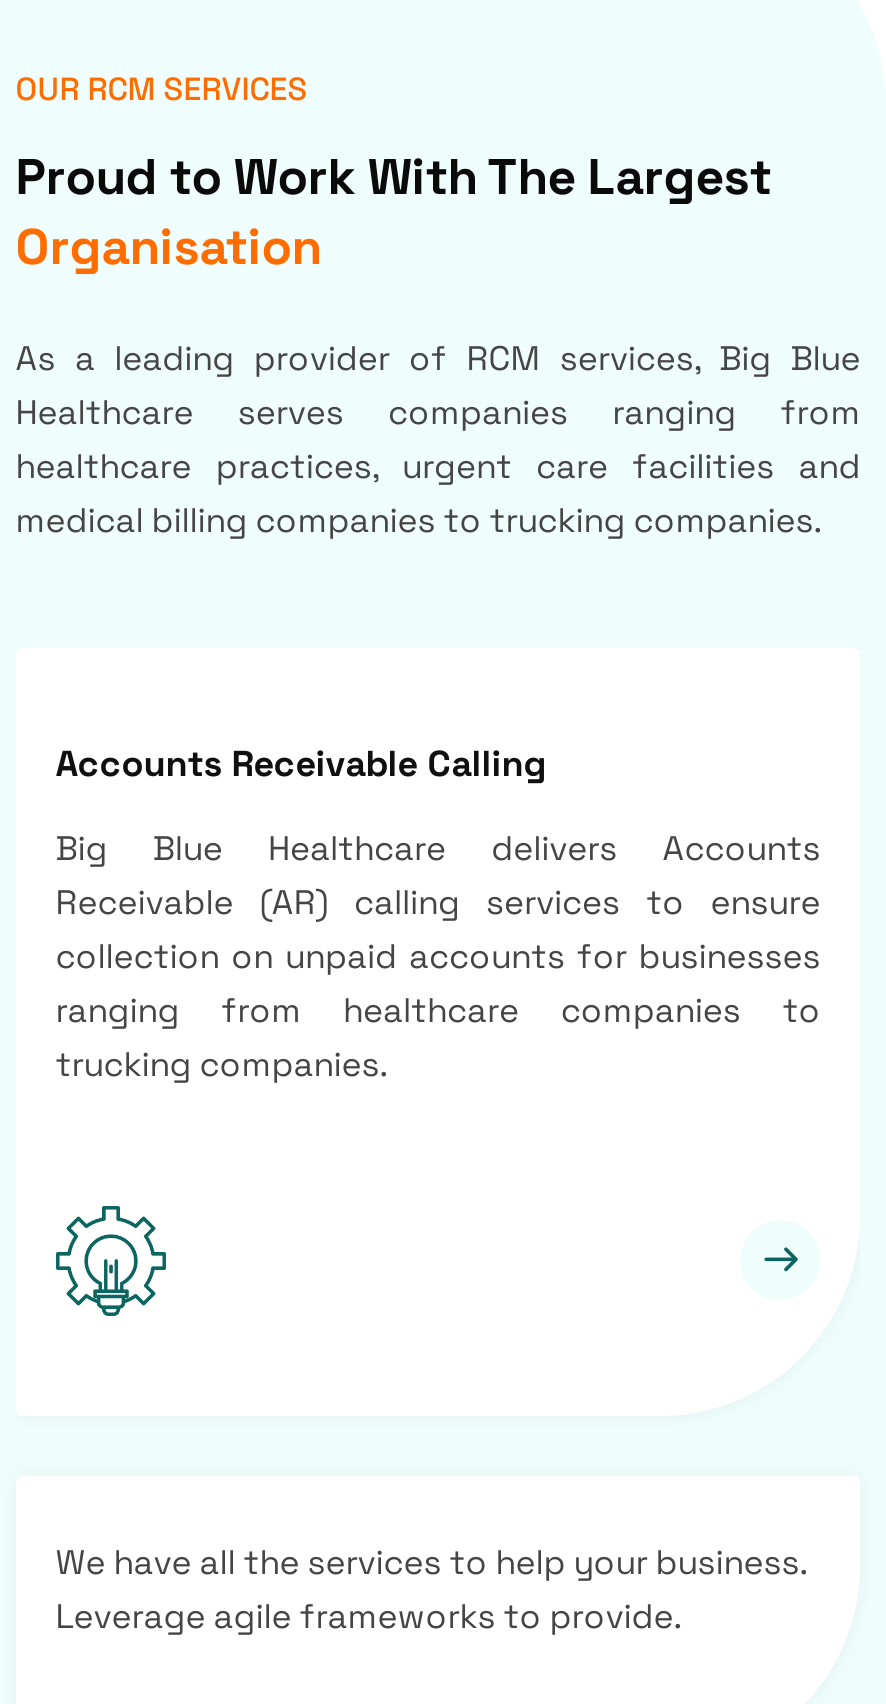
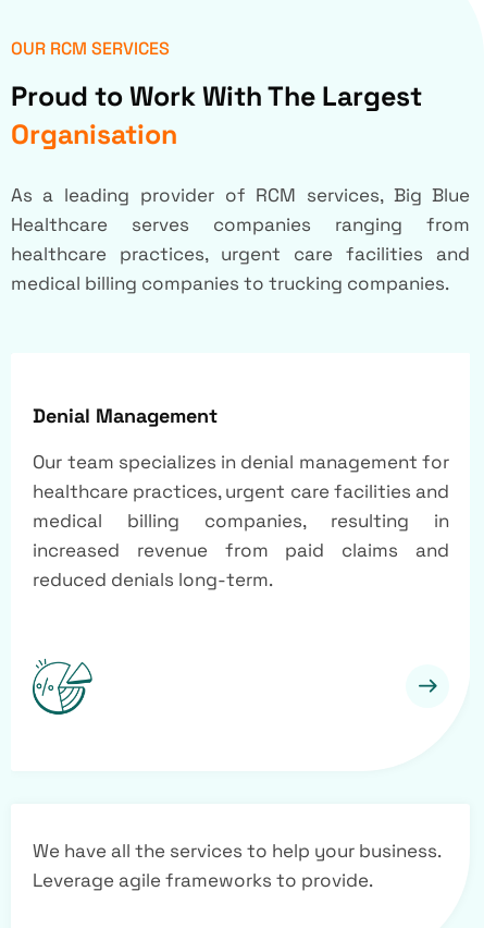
[56,739,546,785] Accounts Receivable Calling -> [33,402,218,428] Denial Management
[56,825,820,1085] Big Blue Healthcare delivers Accounts | Receivable (AR) calling services to ensure | collection on unpaid accounts for businesses | ranging from healthcare companies to | trucking companies. -> [33,449,449,591] Our team specializes in denial management for | healthcare practices, urgent care facilities and | medical billing companies, resulting in | increased revenue from paid claims and | reduced denials long-term.
[56,1204,168,1318] [image] -> [32,657,94,717] [image]

